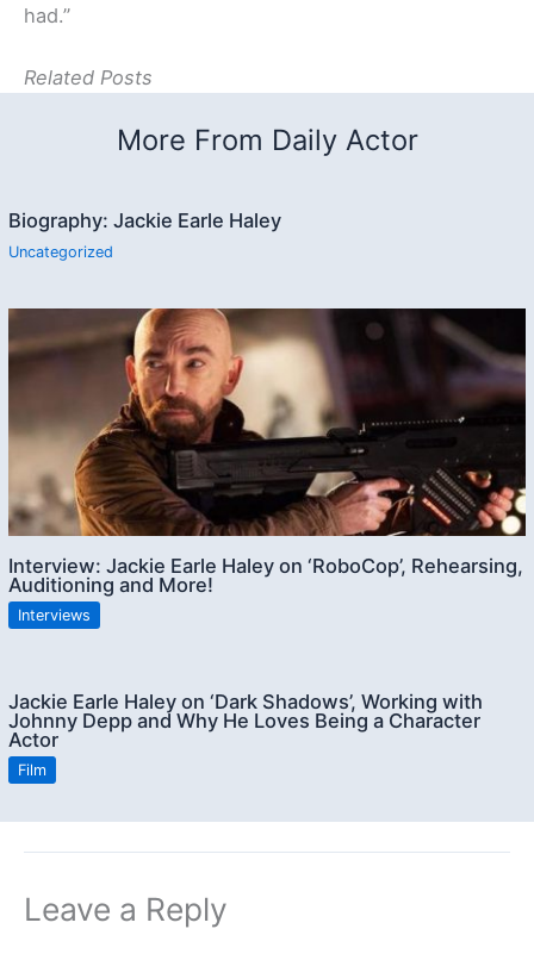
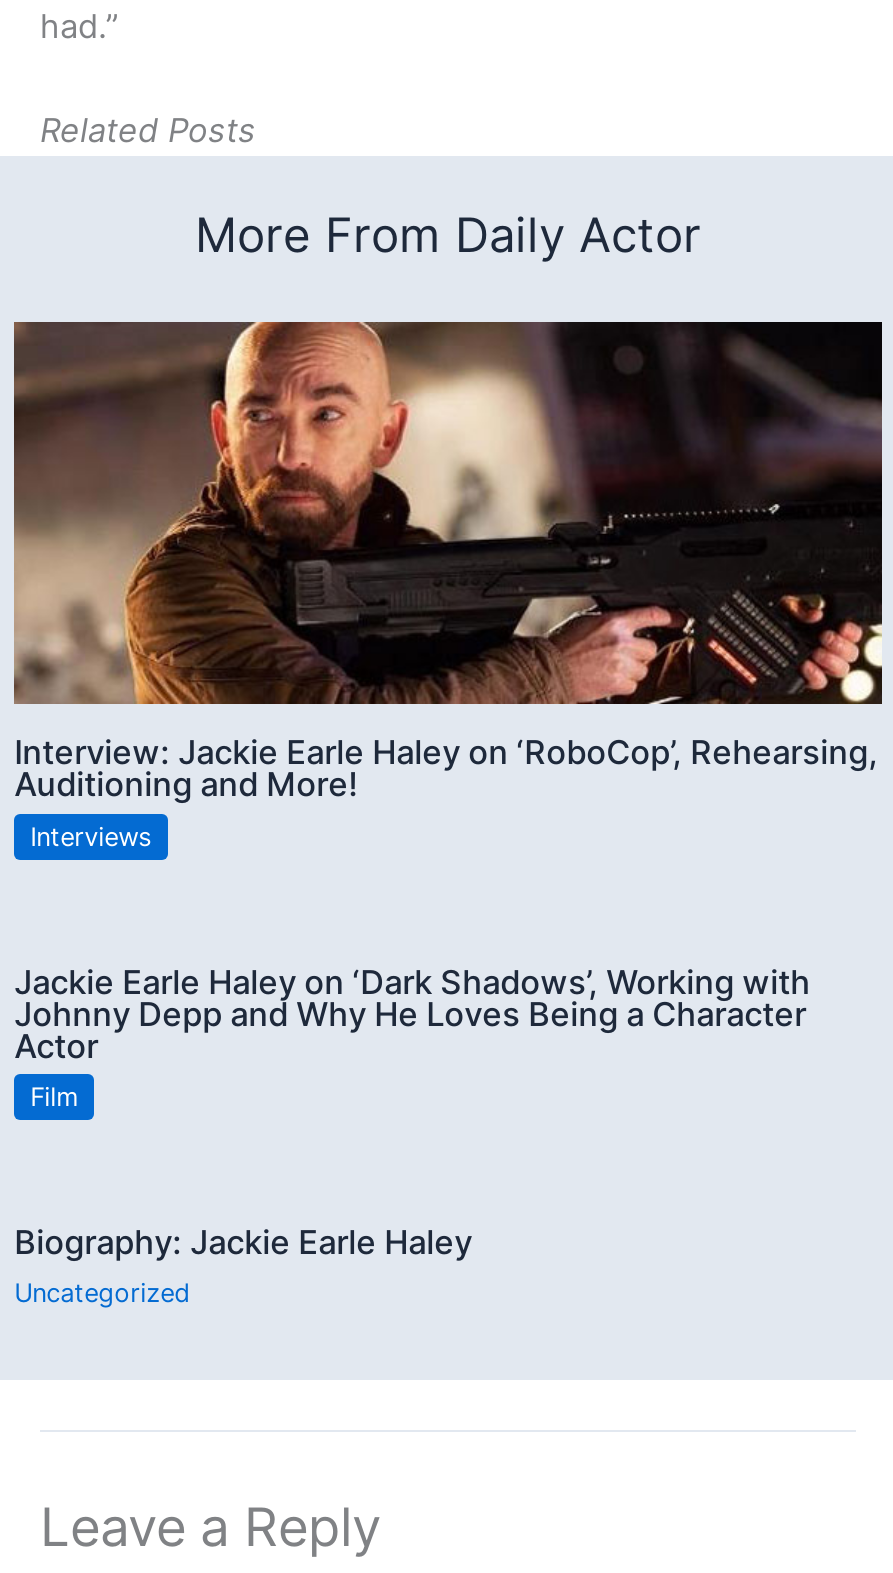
moved [9,209,282,260] -> [14,1223,472,1309]: Biography: Jackie Earle Haley | Uncategorized
moved [6,306,527,779] -> [10,318,884,1113]: [image] | Interview: Jackie Earle Haley on ‘RoboCop’, Rehearsing, | Auditioning and More! | Interviews | Jackie Earle Haley on ‘Dark Shadows’, Working with | Johnny Depp and Why He Loves Being a Character | Actor | Film

